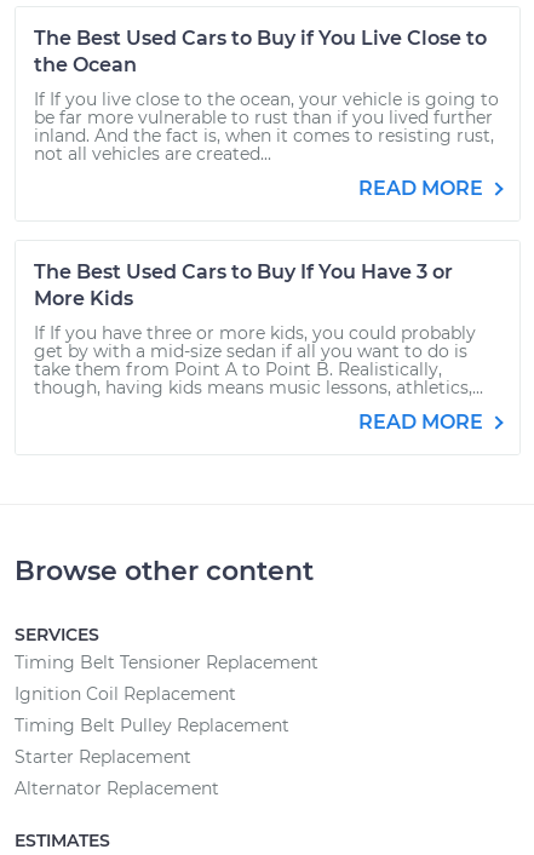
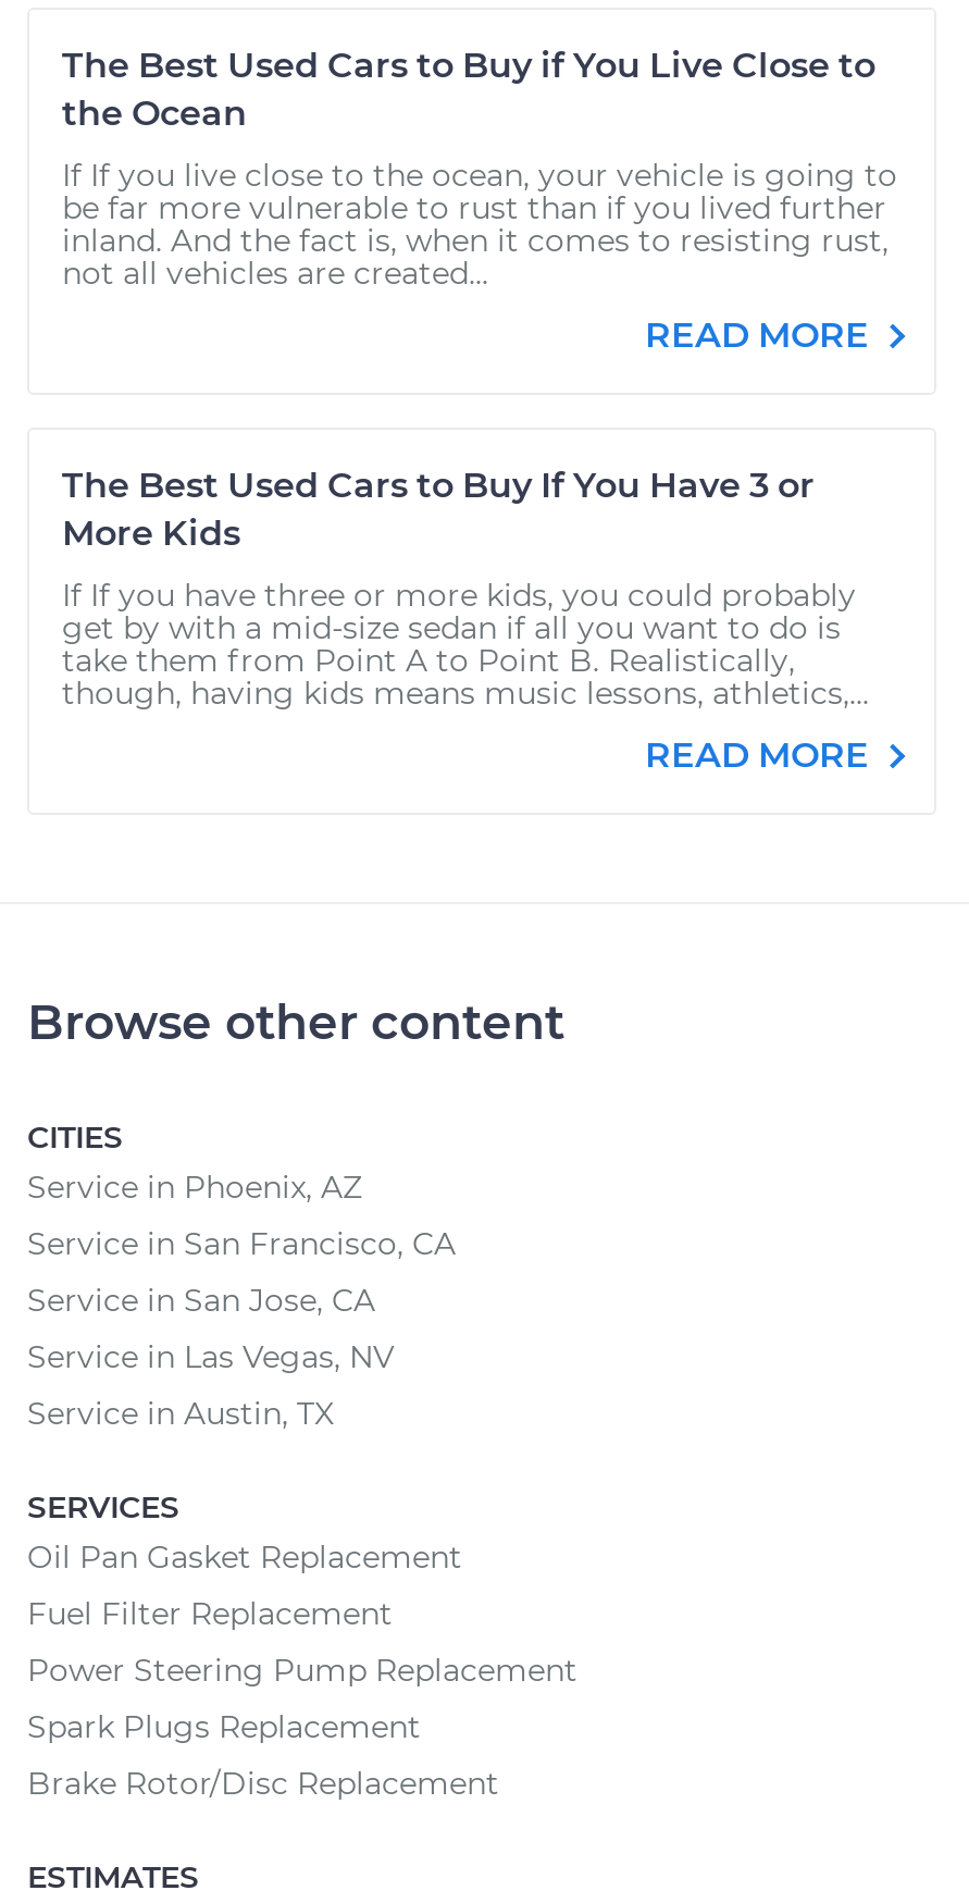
none -> [27,1117,456,1433] CITIES | Service in Phoenix, AZ | Service in San Francisco, CA | Service in San Jose, CA | Service in Las Vegas, NV | Service in Austin, TX
[15,652,318,799] Timing Belt Tensioner Replacement | Ignition Coil Replacement | Timing Belt Pulley Replacement | Starter Replacement | Alternator Replacement -> [27,1537,577,1803] Oil Pan Gasket Replacement | Fuel Filter Replacement | Power Steering Pump Replacement | Spark Plugs Replacement | Brake Rotor/Disc Replacement

